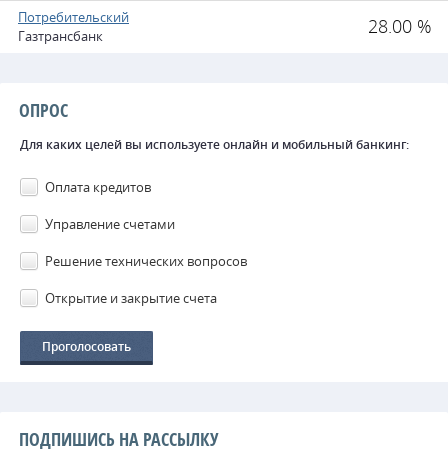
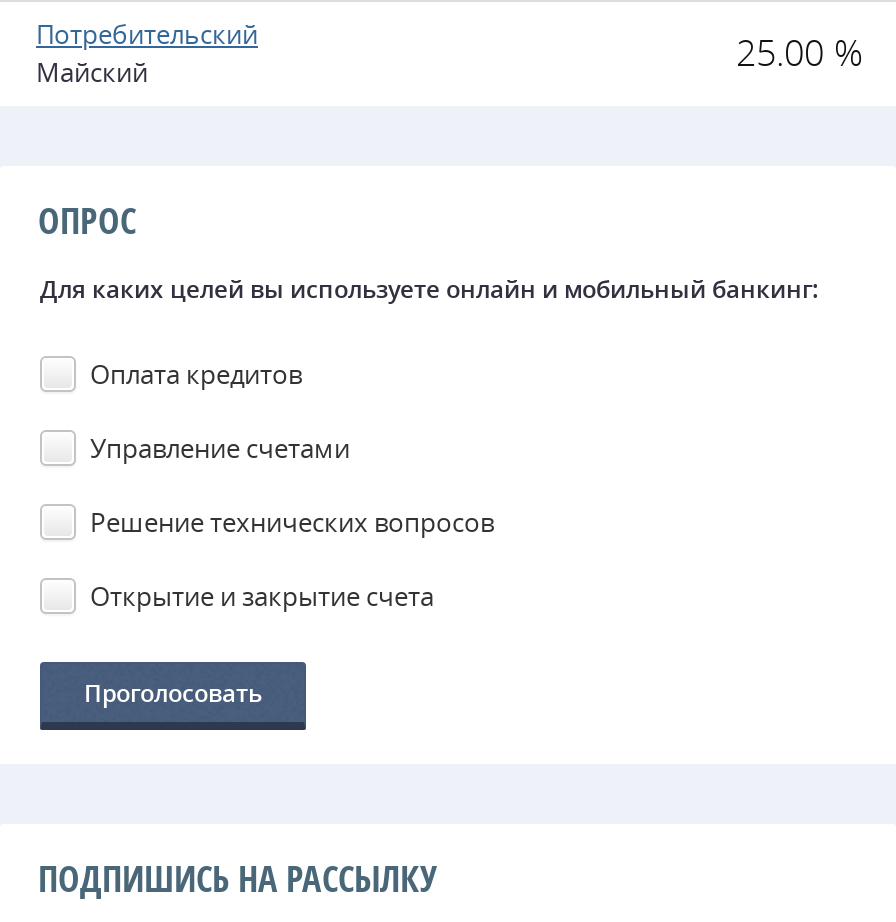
[18,14,432,45] Газтрансбанк | 28.00 % -> [36,28,864,90] Майский | 25.00 %

